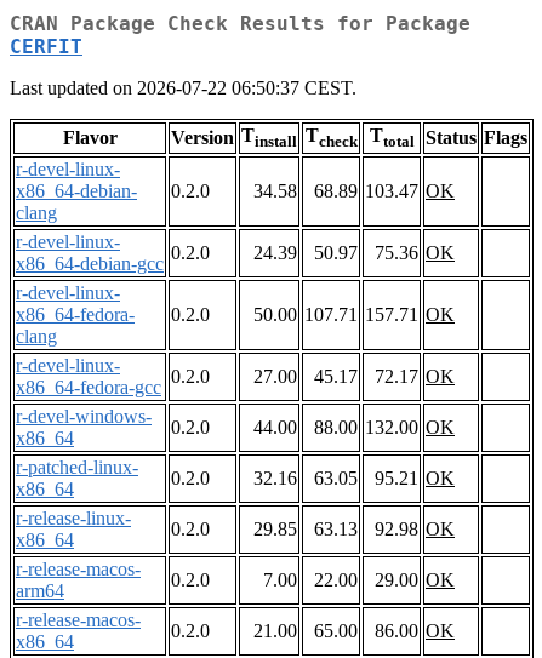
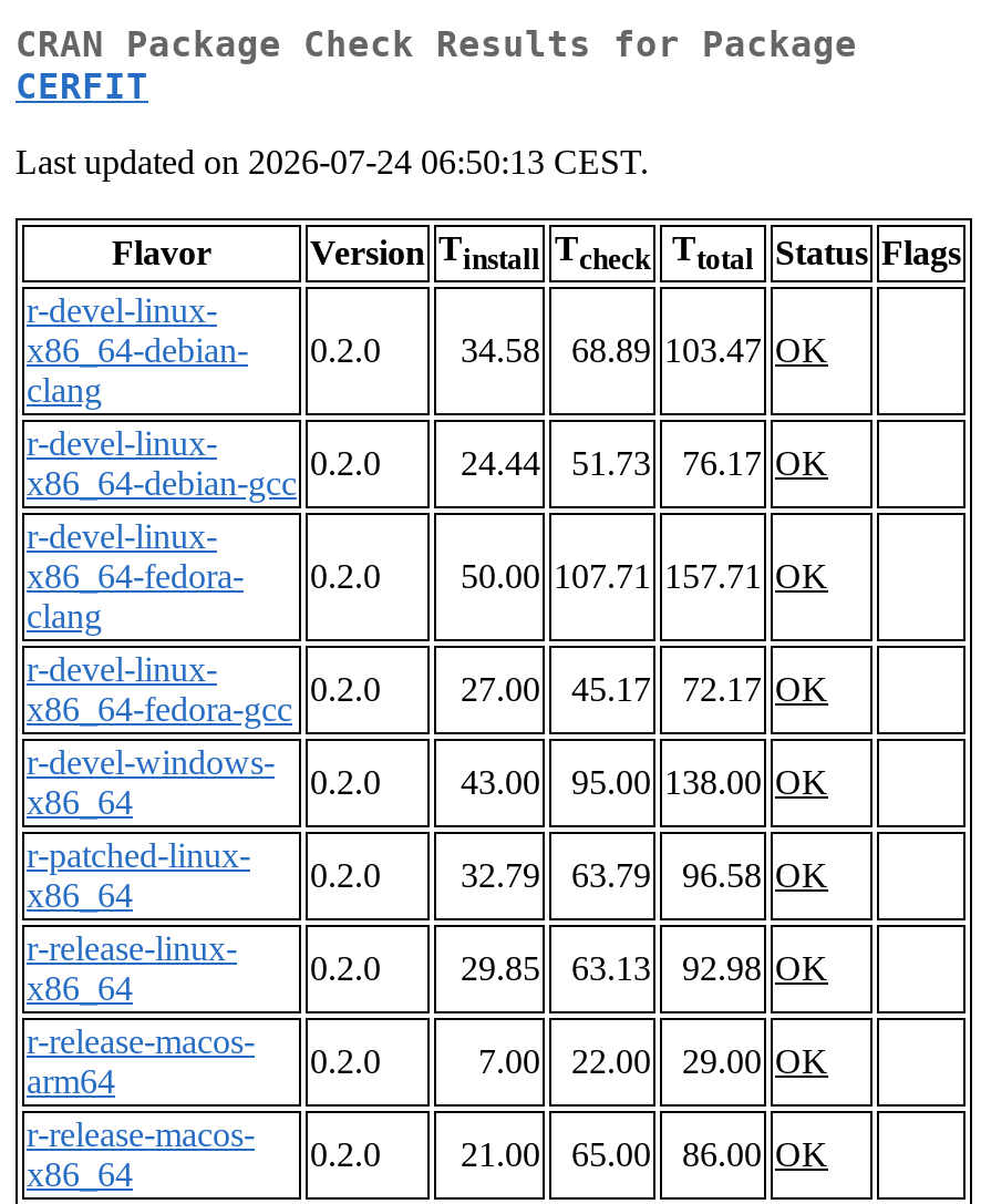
[10,78,356,99] Last updated on 2026-07-22 06:50:37 CEST. -> [16,144,649,181] Last updated on 2026-07-24 06:50:13 CEST.
[253,243,297,263] 24.39 -> [461,445,540,482] 24.44
[314,243,358,263] 50.97 -> [571,445,651,482] 51.73
[375,243,455,263] 75.36 OK -> [682,445,828,482] 76.17 OK
[253,417,297,438] 44.00 -> [461,764,540,801] 43.00
[314,417,455,438] 88.00 132.00 OK -> [571,764,828,801] 95.00 138.00 OK
[253,468,297,489] 32.16 -> [461,857,540,895] 32.79
[314,468,358,489] 63.05 -> [571,857,651,895] 63.79
[375,468,455,489] 95.21 OK -> [682,857,828,895] 96.58 OK

